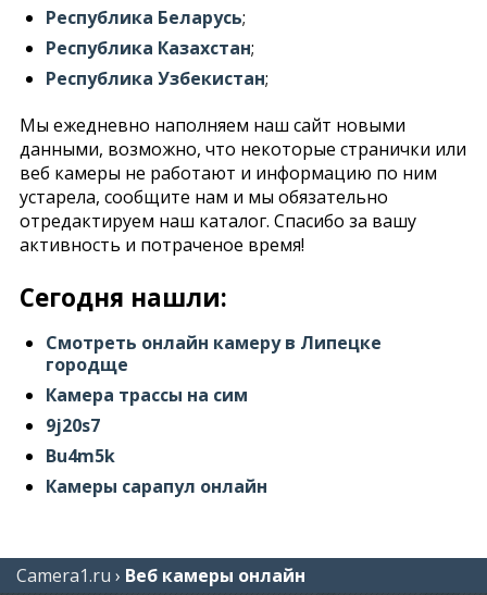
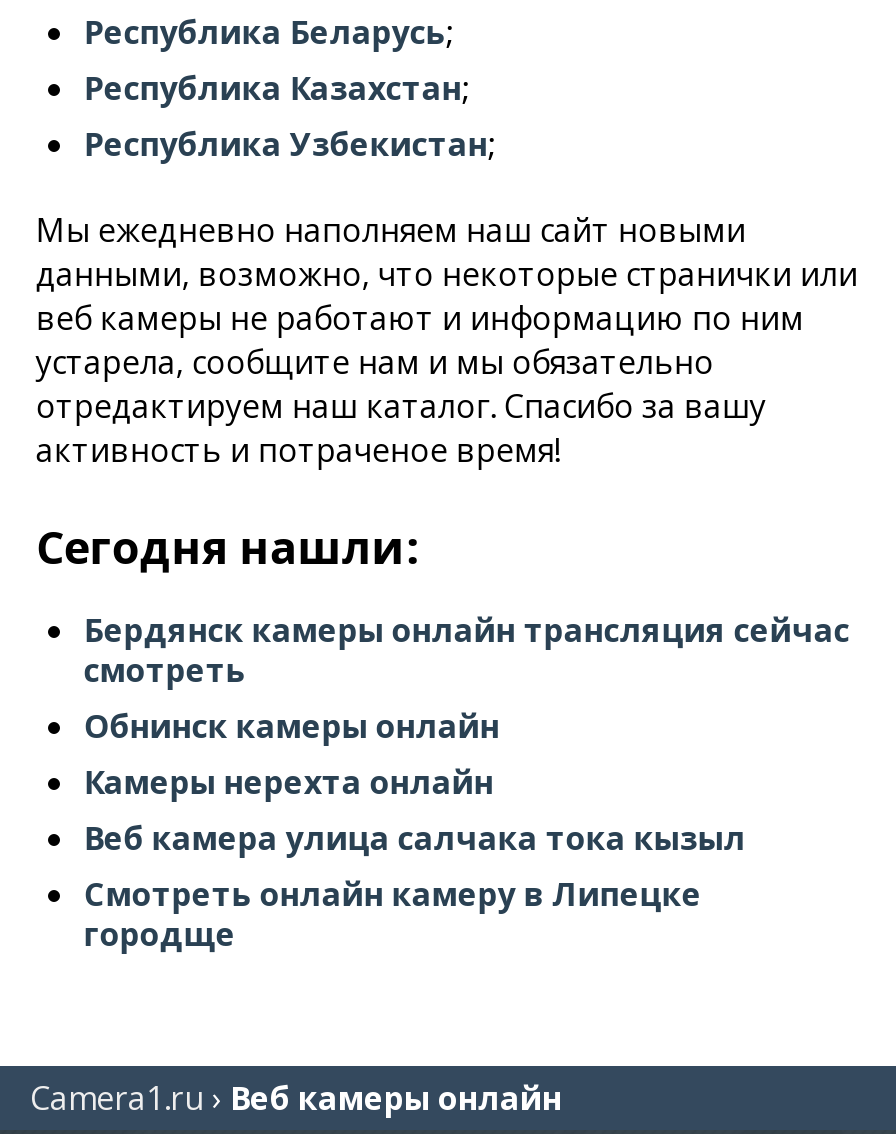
none -> [84,608,850,860] Бердянск камеры онлайн трансляция сейчас | смотреть | Обнинск камеры онлайн | Камеры нерехта онлайн | Веб камера улица салчака тока кызыл
moved [46,331,381,376] -> [84,872,702,956]: Смотреть онлайн камеру в Липецке | городще
[46,383,267,498] Камера трассы на сим | 9j20s7 | Bu4m5k | Камеры сарапул онлайн -> none

